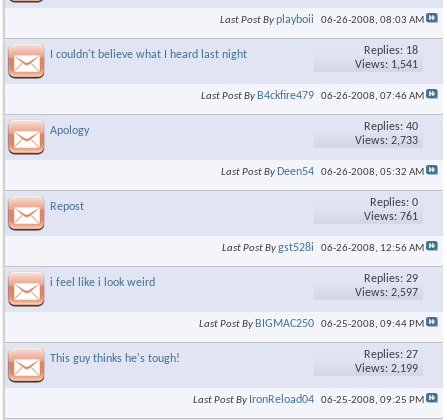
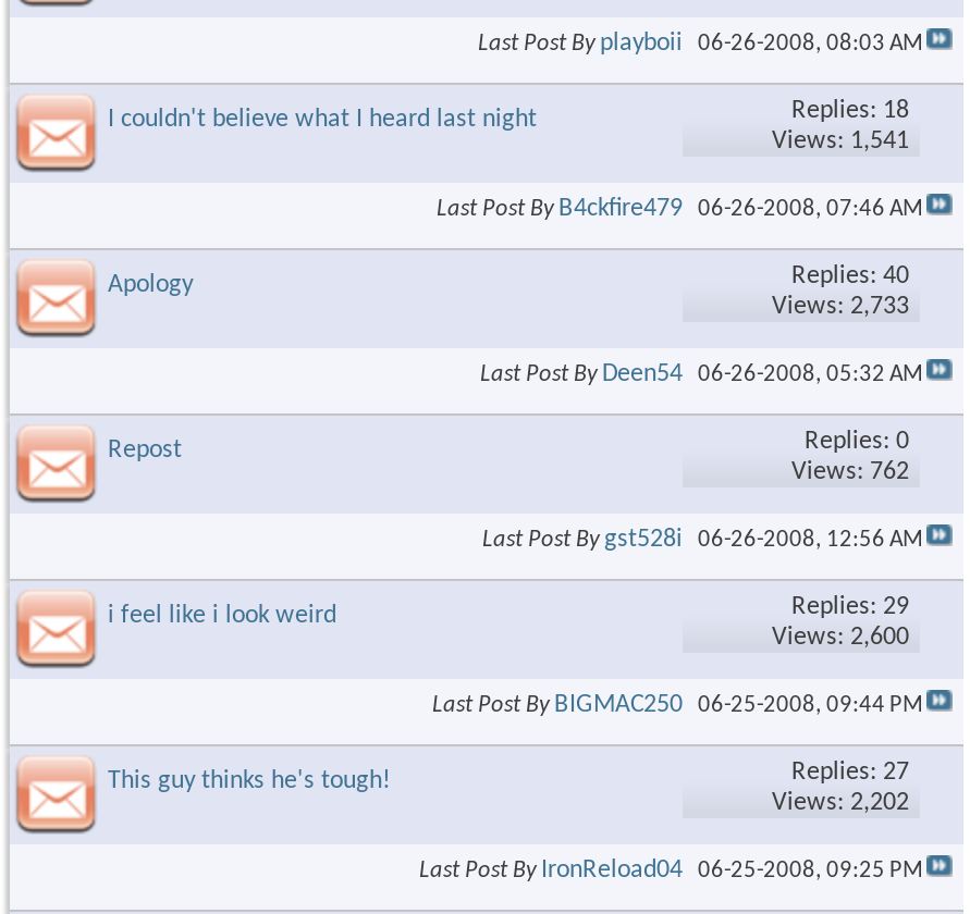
[364,211,418,223] Views: 761 -> [791,459,909,485] Views: 762
[355,287,418,299] Views: 2,597 -> [772,625,909,651] Views: 2,600
[355,363,418,375] Views: 2,199 -> [772,790,909,816] Views: 2,202

